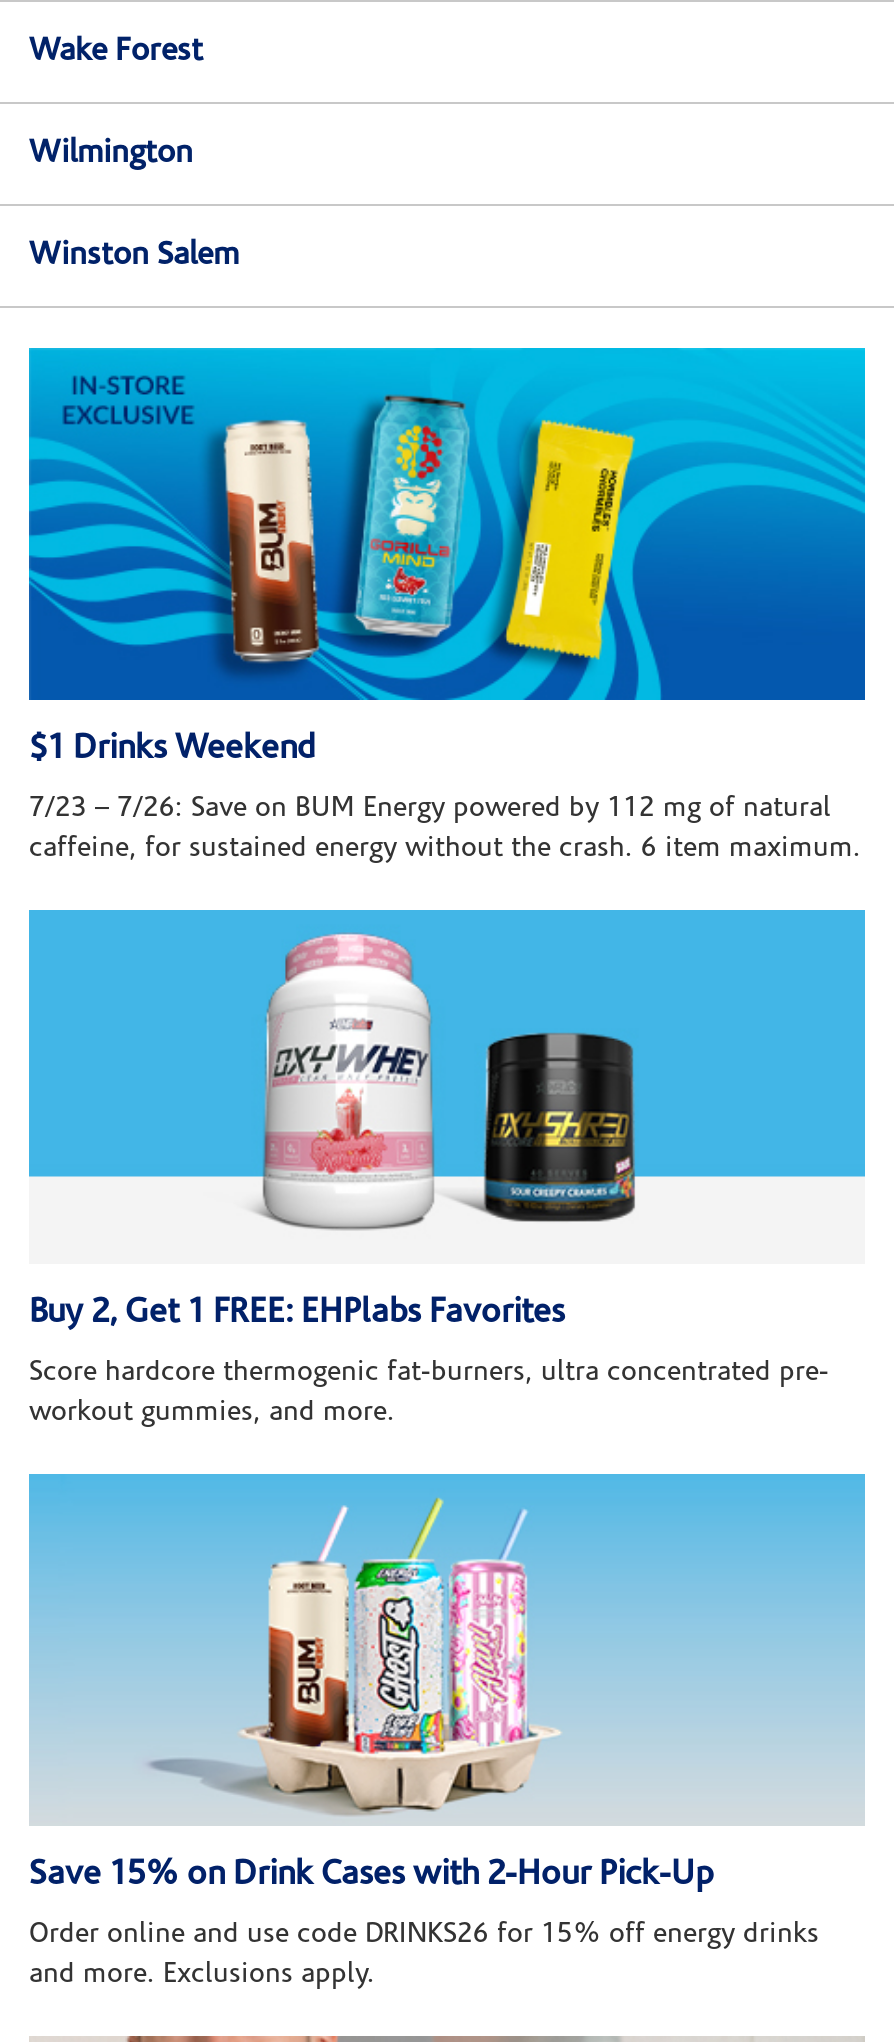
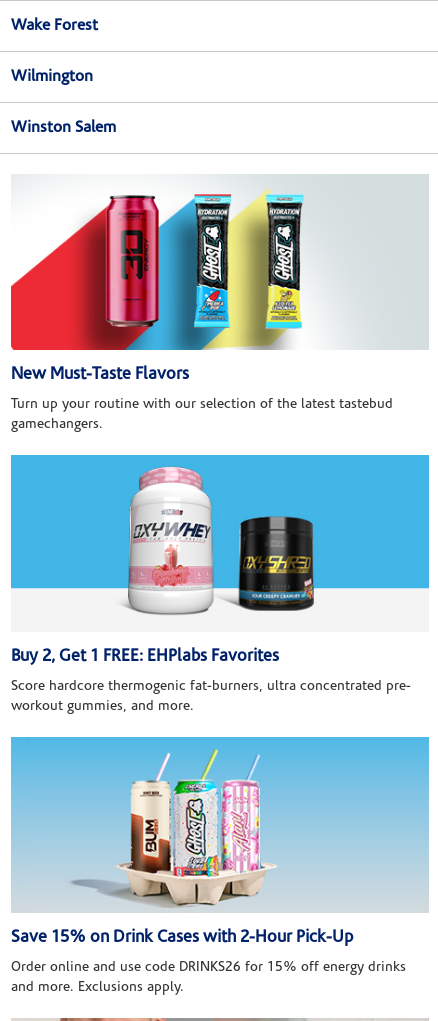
[27,346,867,767] [image] | $1 Drinks Weekend -> [10,174,429,383] [image] | New Must-Taste Flavors
[29,795,861,865] 7/23 – 7/26: Save on BUM Energy powered by 112 mg of natural | caffeine, for sustained energy without the crash. 6 item maximum. -> [11,397,393,432] Turn up your routine with our selection of the latest tastebud | gamechangers.

